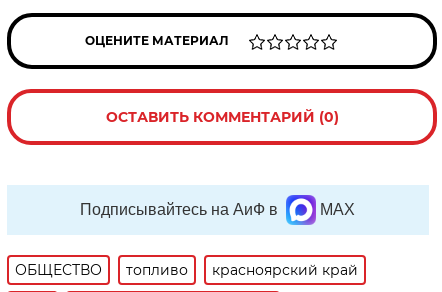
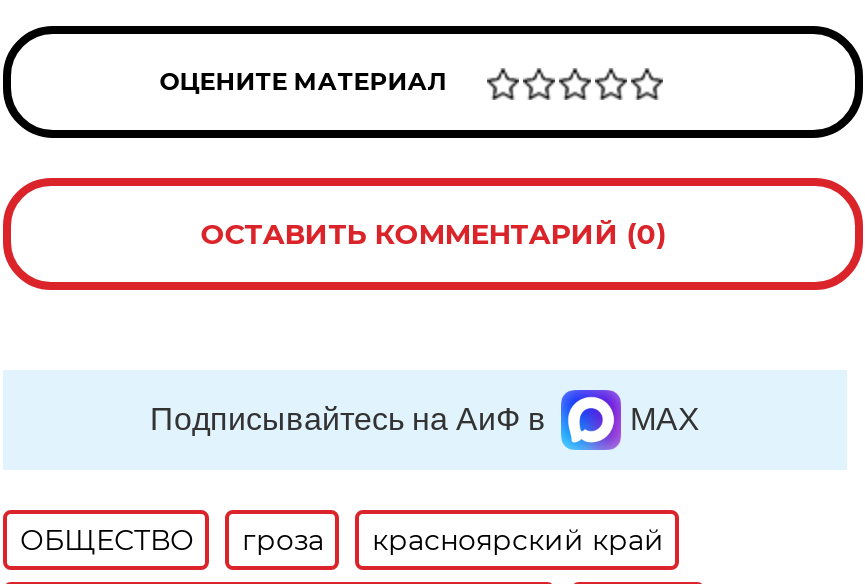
[126,261,188,279] топливо -> [242,522,324,558] гроза

